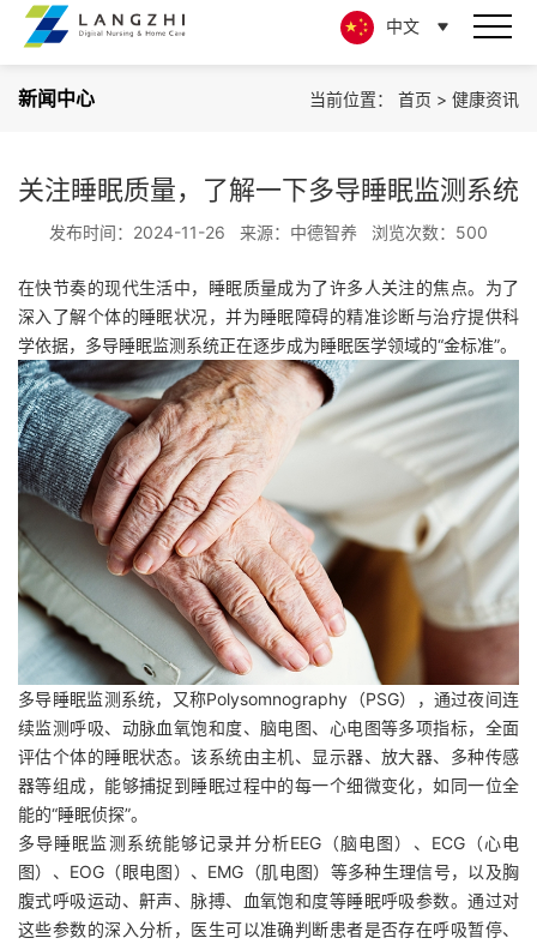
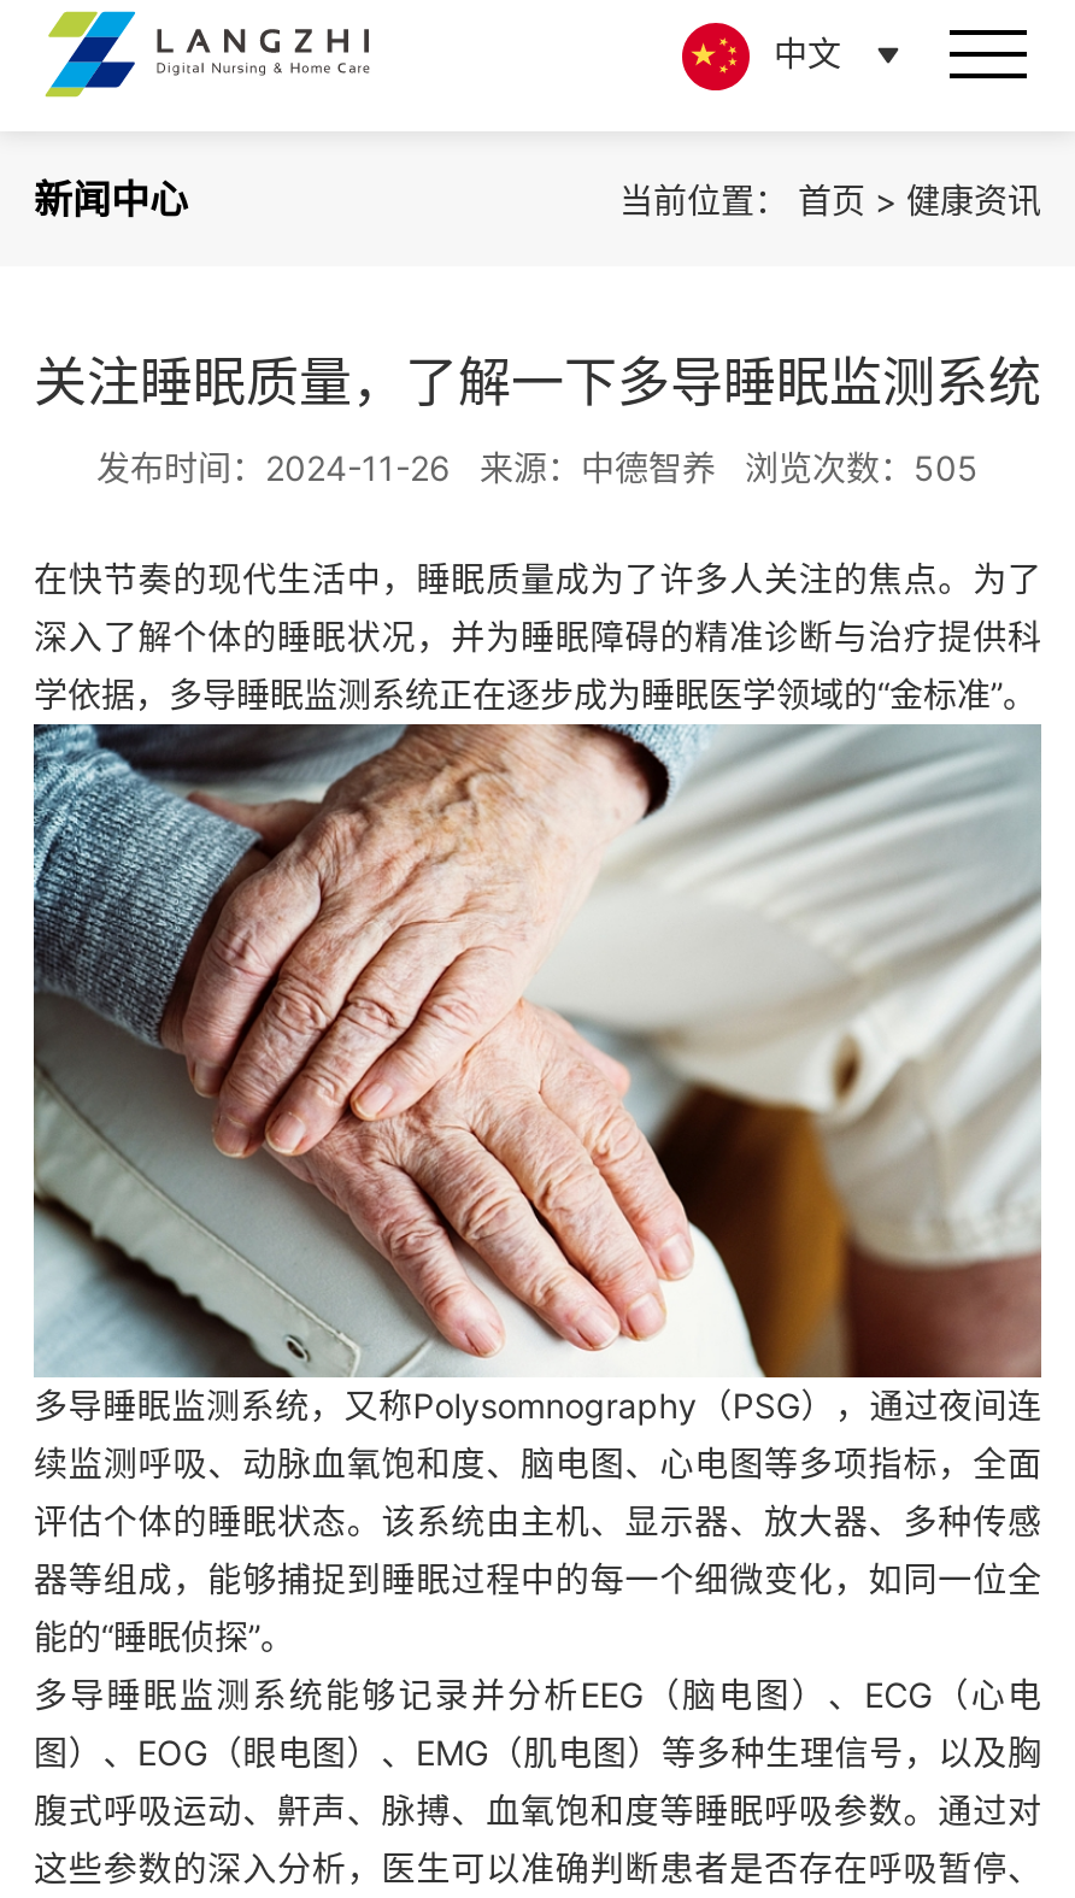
[49,222,488,242] 发布时间：2024-11-26 来源：中德智养 浏览次数：500 -> [96,447,979,488] 发布时间：2024-11-26 来源：中德智养 浏览次数：505

